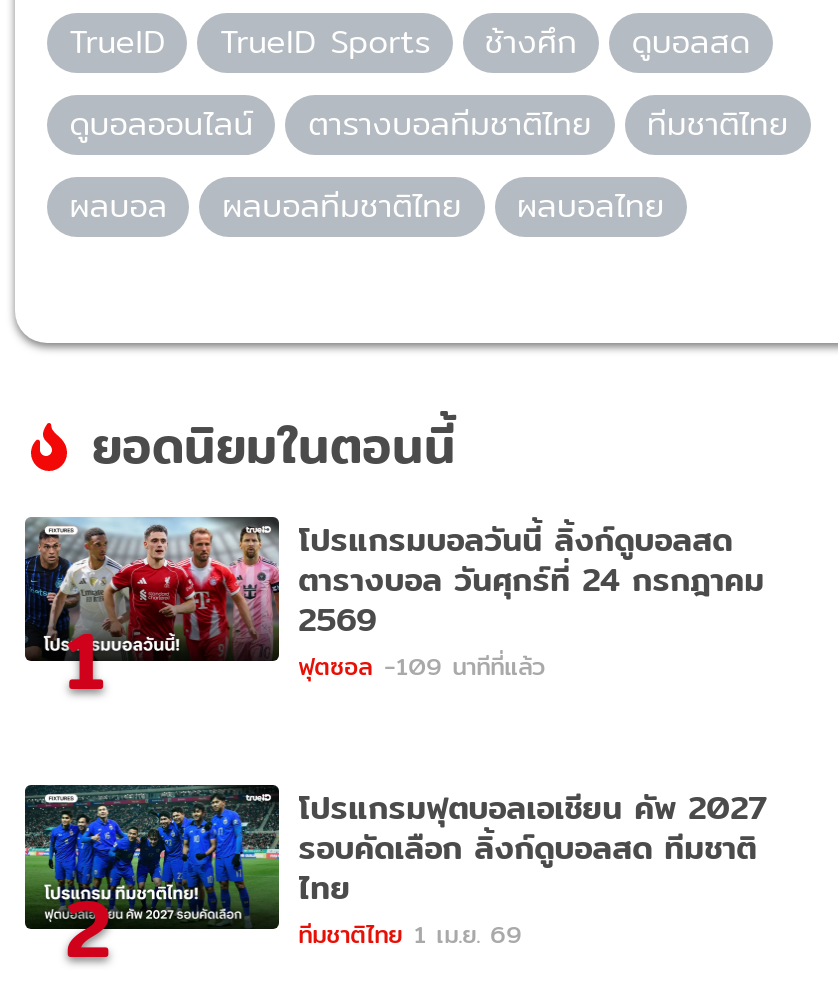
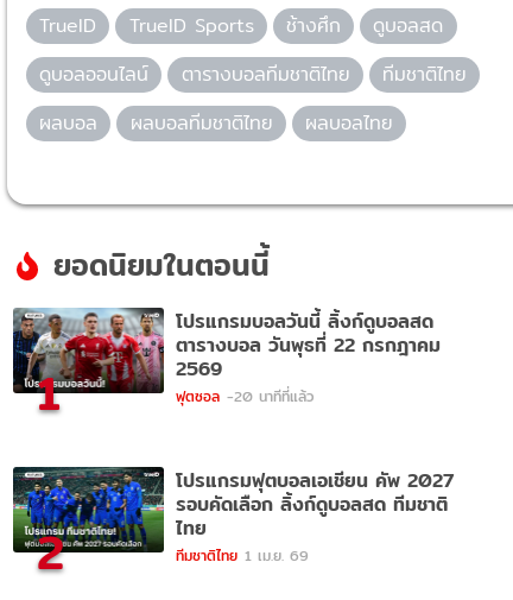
[298,556,764,606] ตารางบอล วันศุกร์ที่ 24 กรกฎาคม -> [175,331,440,361] ตารางบอล วันพุธที่ 22 กรกฎาคม
[298,648,544,686] ฟุตซอล -109 นาทีที่แล้ว -> [175,386,313,408] ฟุตซอล -20 นาทีที่แล้ว

